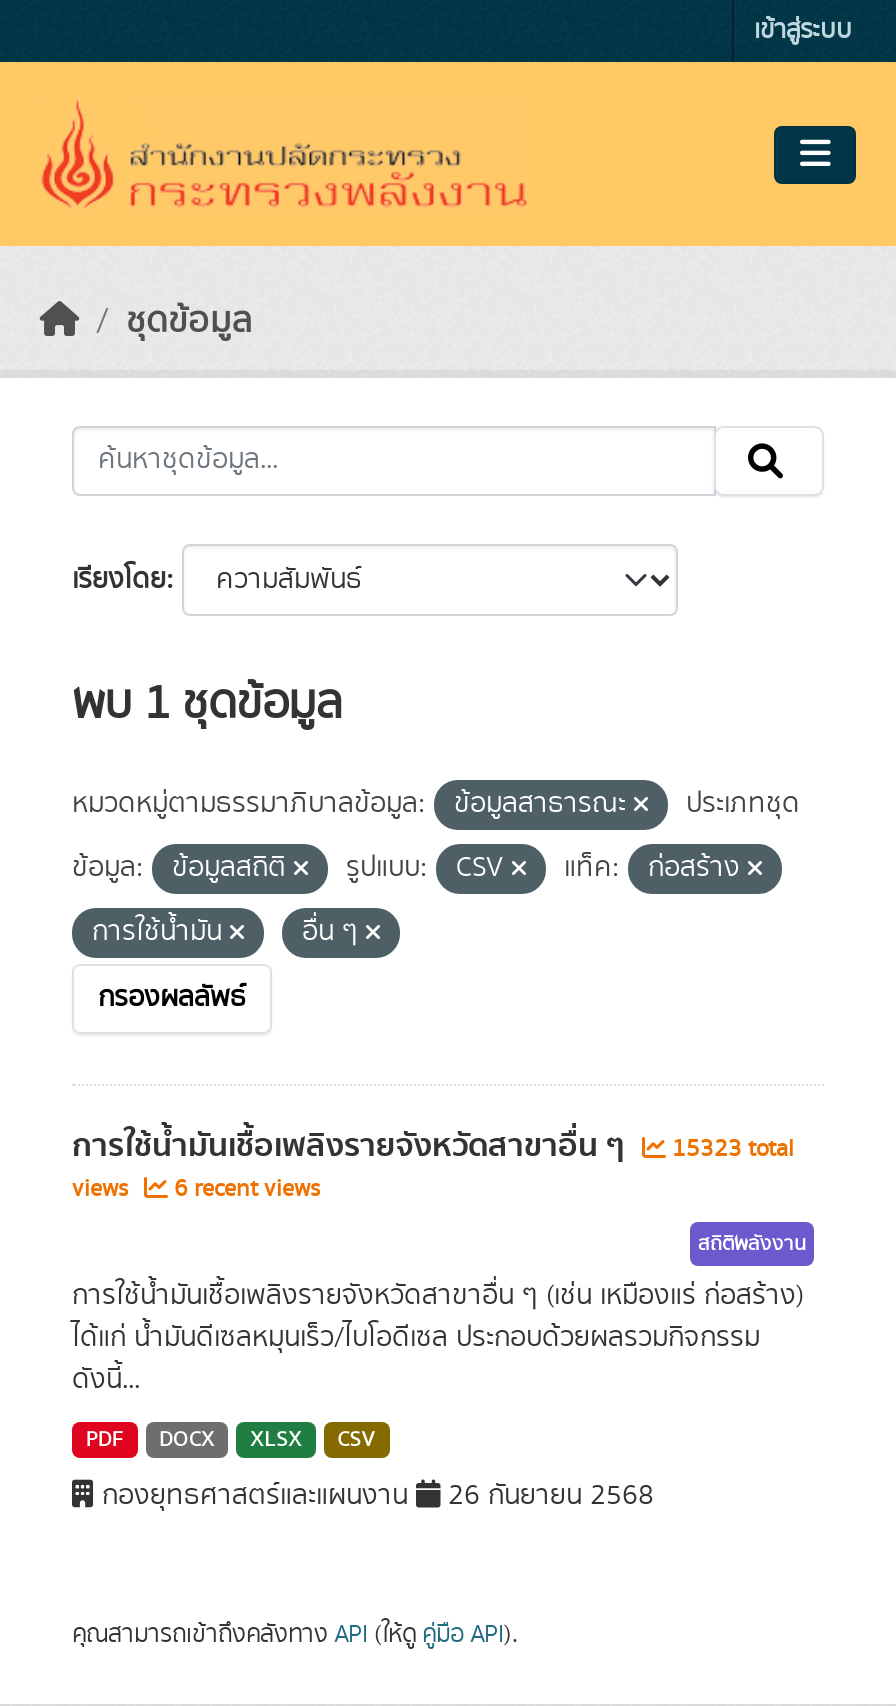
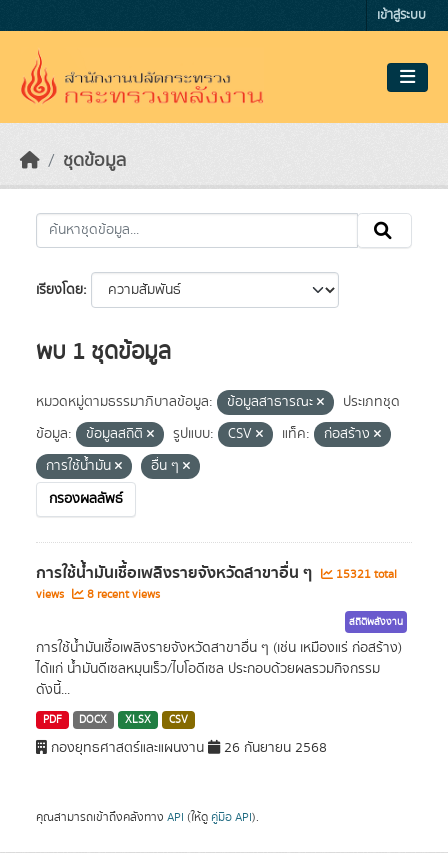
[72,1120,794,1172] การใช้น้ำมันเชื้อเพลิงรายจังหวัดสาขาอื่น ๆ 15323 total -> [36,560,397,586] การใช้น้ำมันเชื้อเพลิงรายจังหวัดสาขาอื่น ๆ 15321 total
[72,1172,320,1206] views 6 recent views -> [36,586,160,603] views 8 recent views

